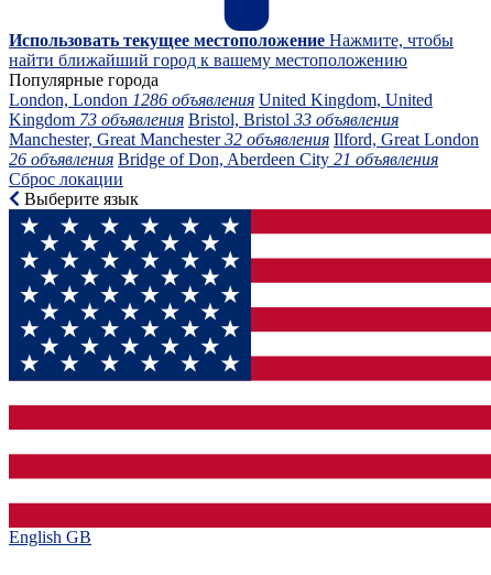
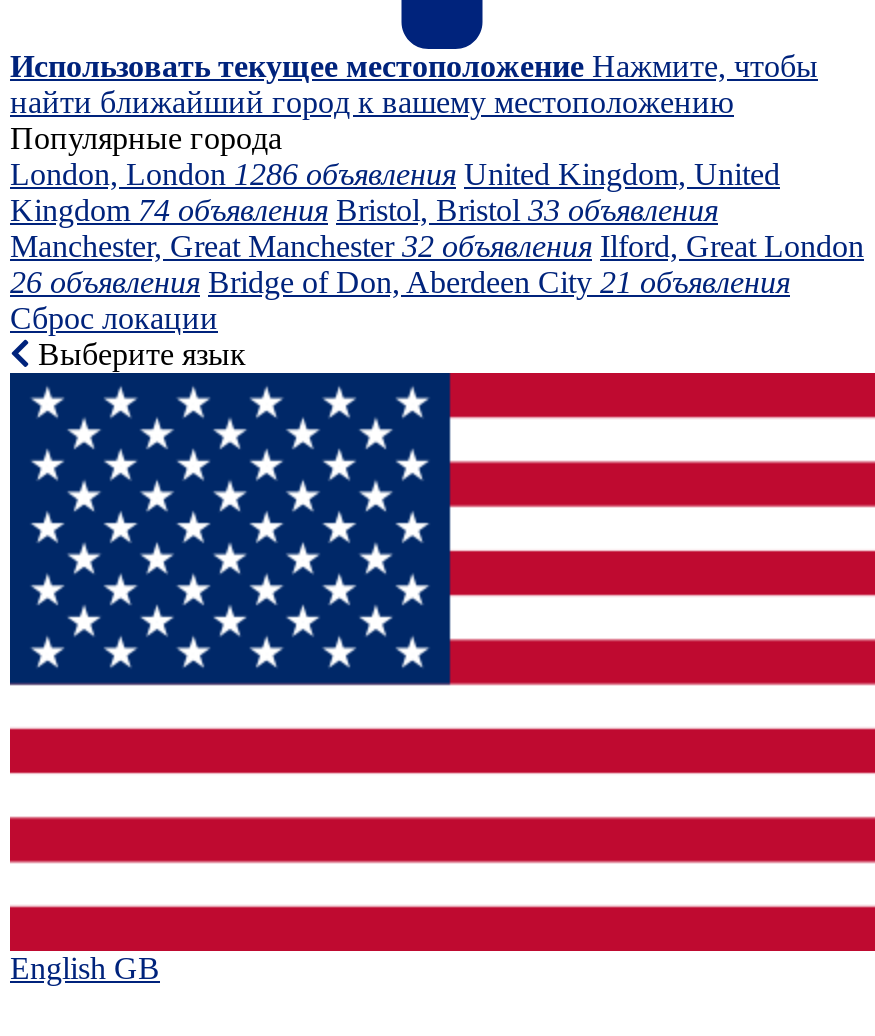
[9,110,399,129] Kingdom 73 объявления Bristol, Bristol 33 объявления -> [10,193,718,227] Kingdom 74 объявления Bristol, Bristol 33 объявления

